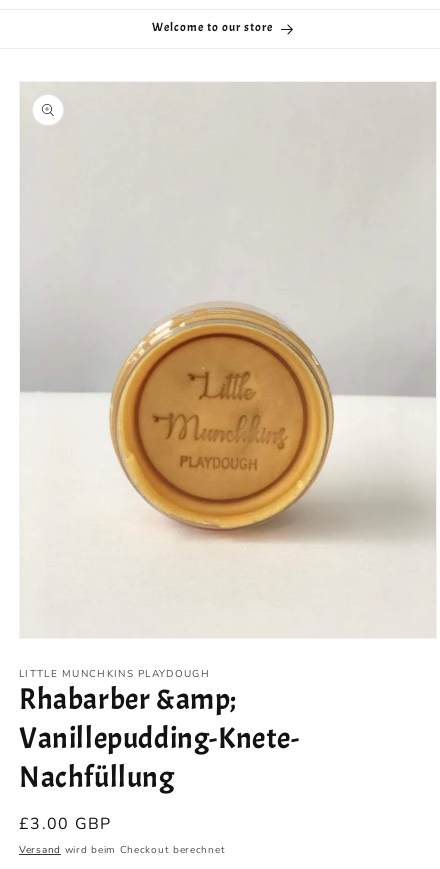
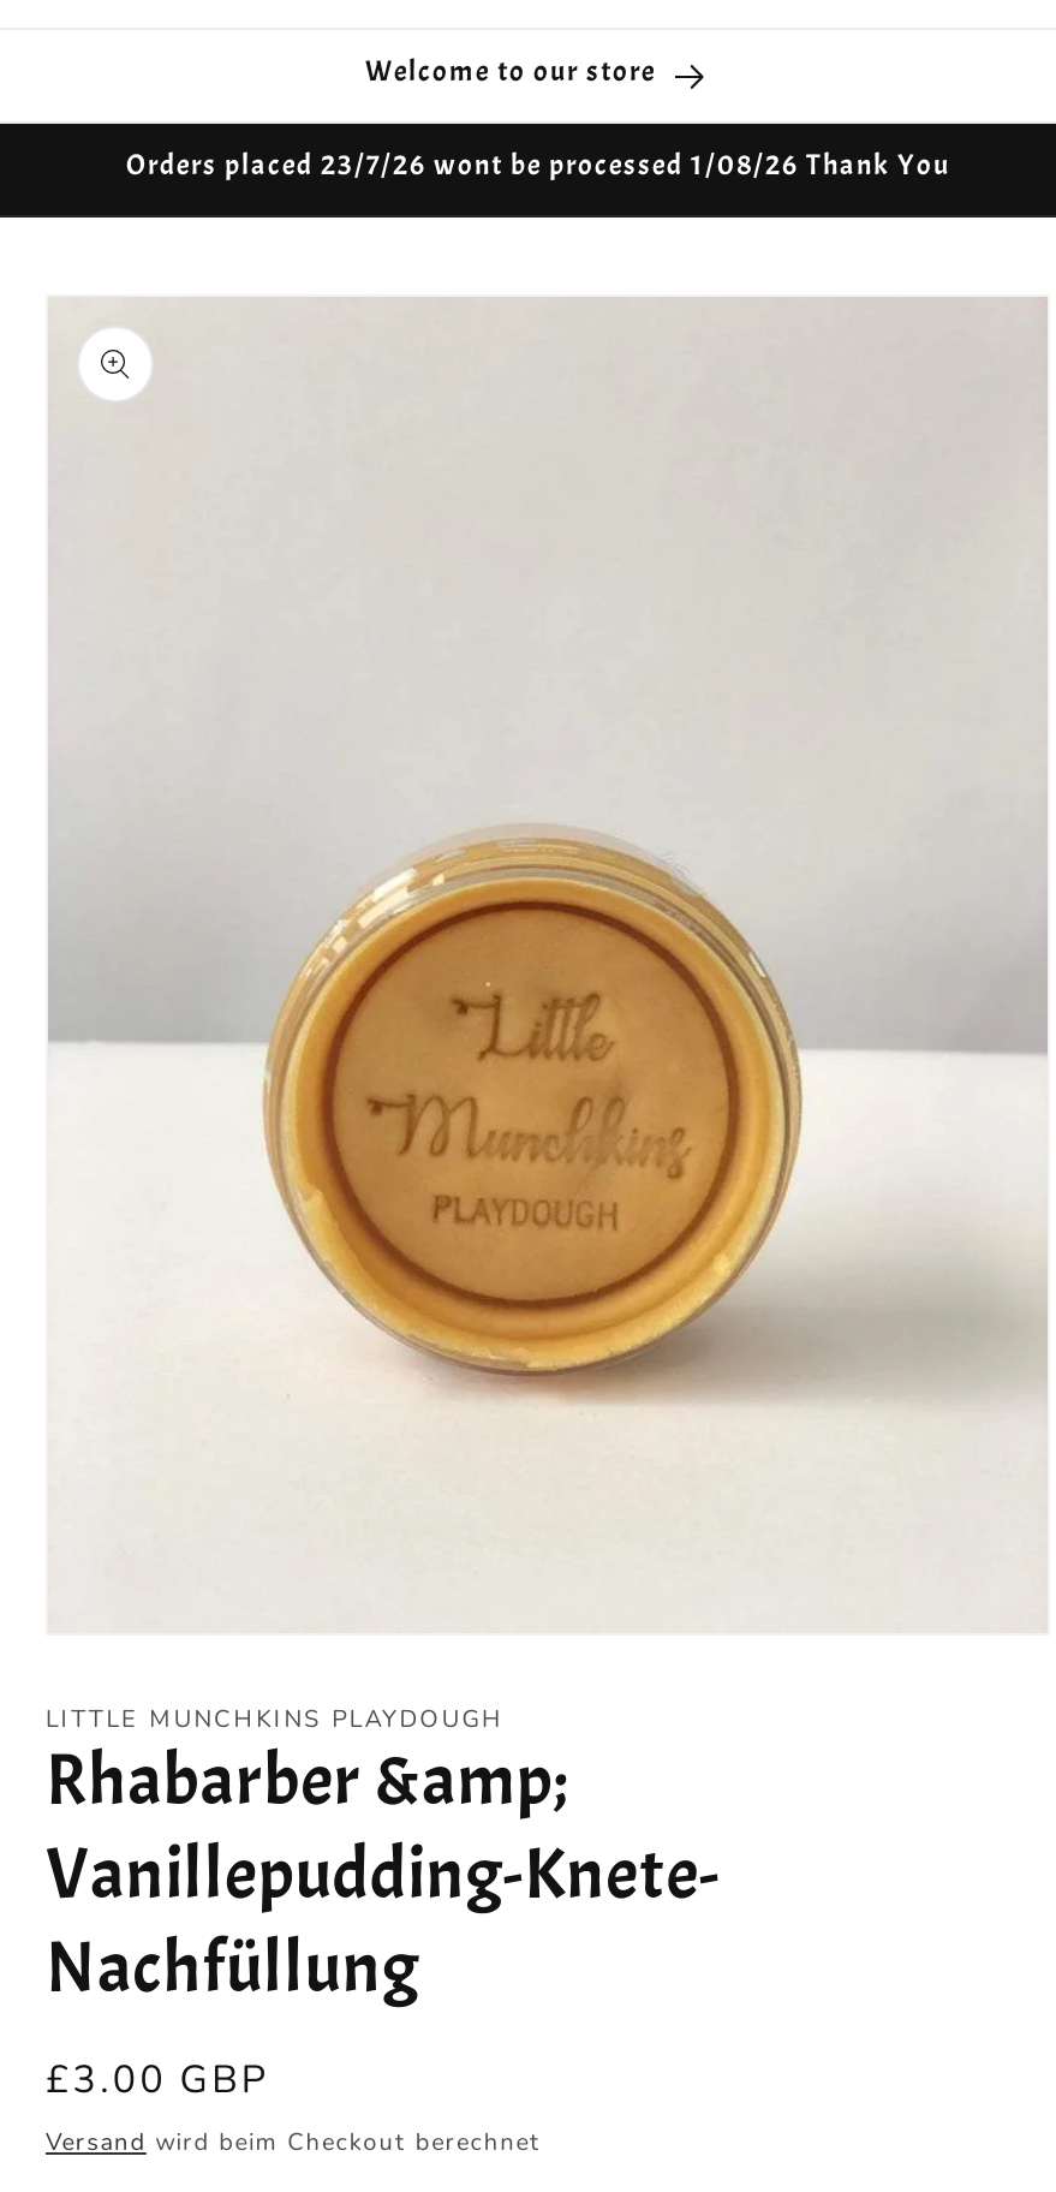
none -> [126,146,950,184] Orders placed 23/7/26 wont be processed 1/08/26 Thank You

